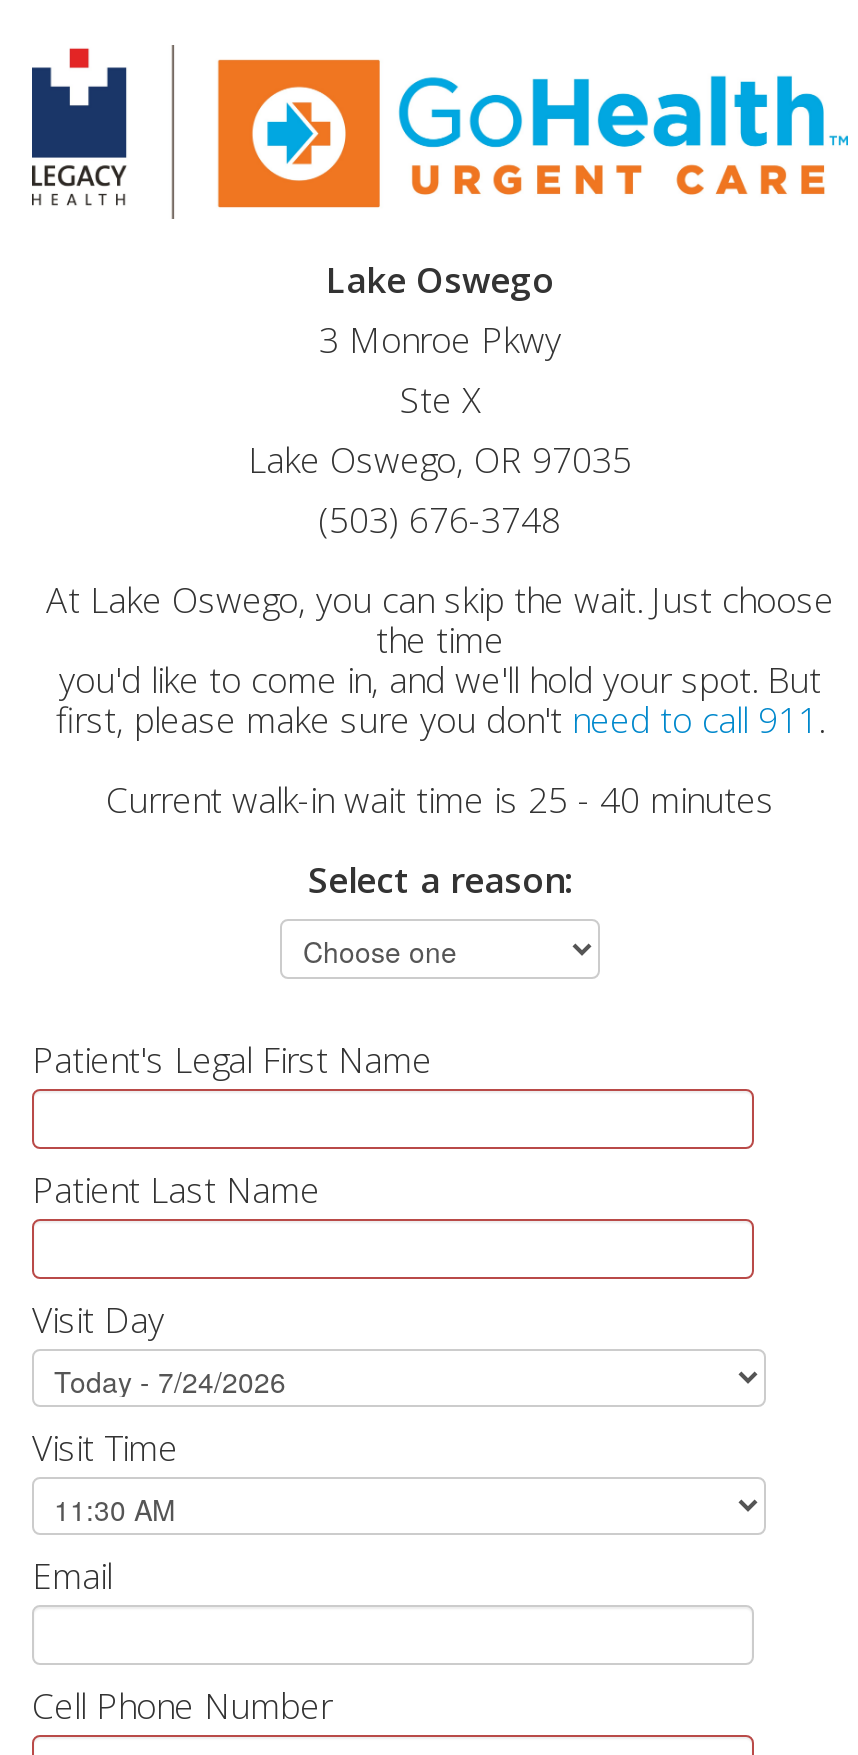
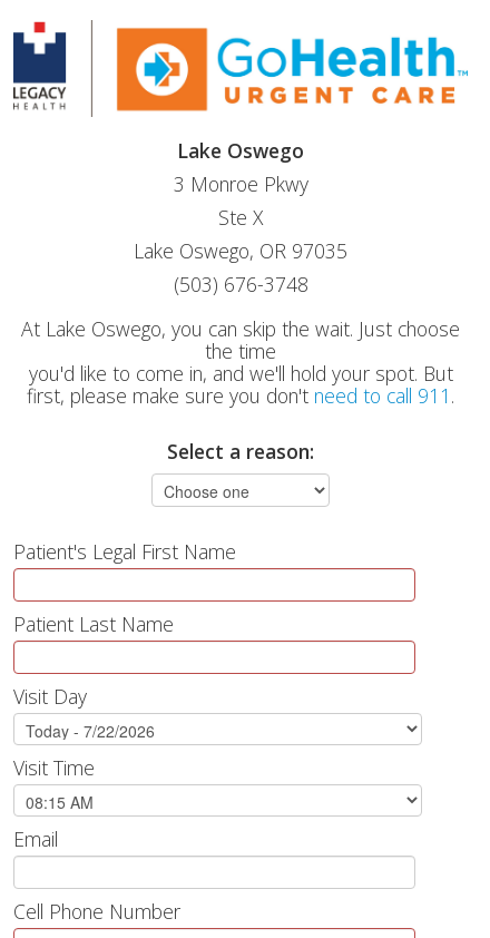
[106,774,774,822] Current walk-in wait time is 25 - 40 minutes -> none

